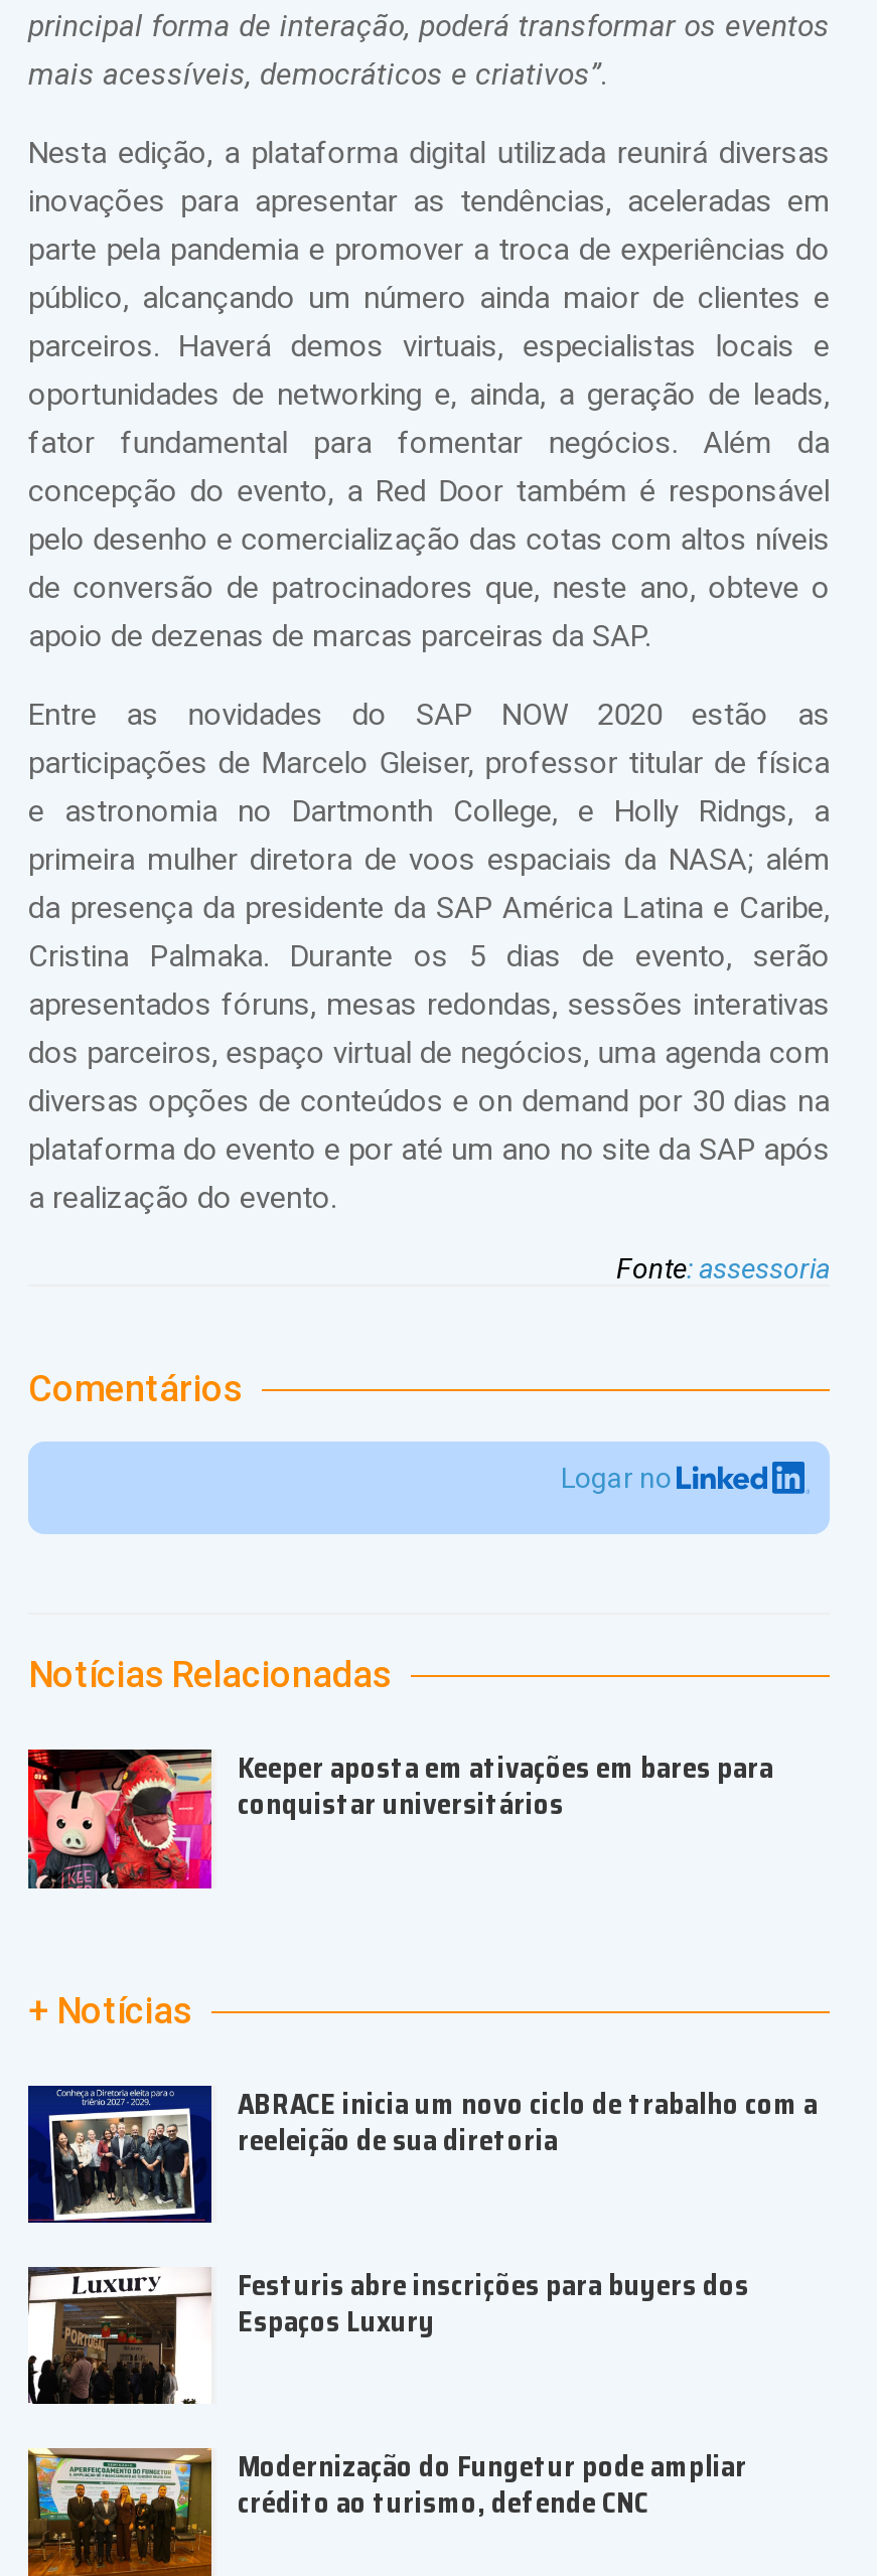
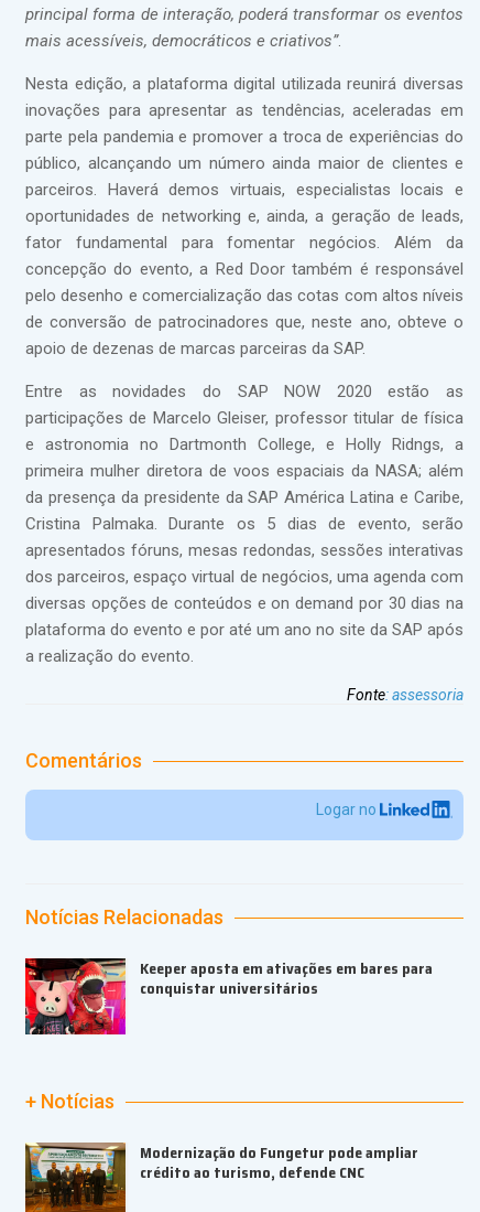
[26,2081,818,2343] [image] | ABRACE inicia um novo ciclo de trabalho com a | reeleição de sua diretoria | Festuris abre inscrições para buyers dos | Espaços Luxury -> none
[26,2265,209,2408] [image] -> none

